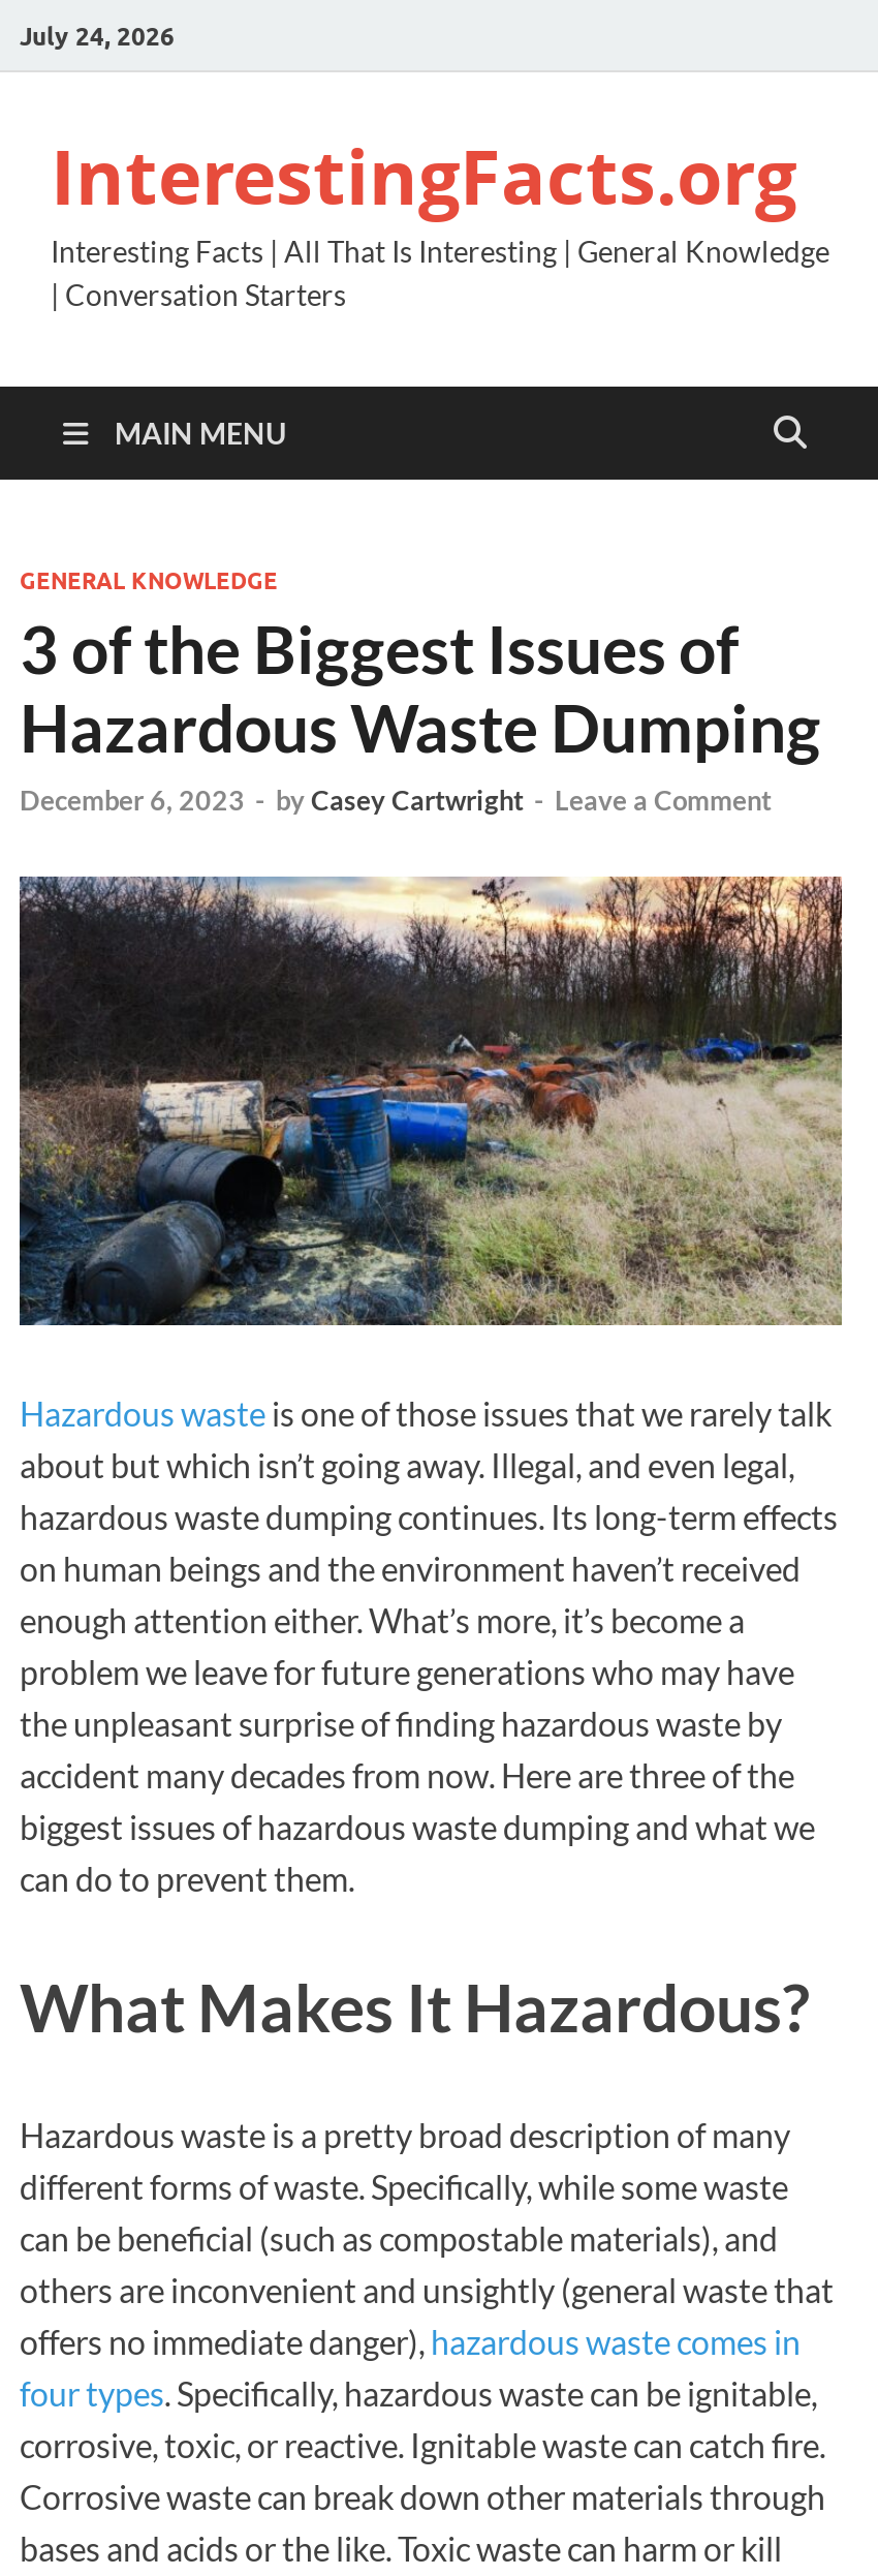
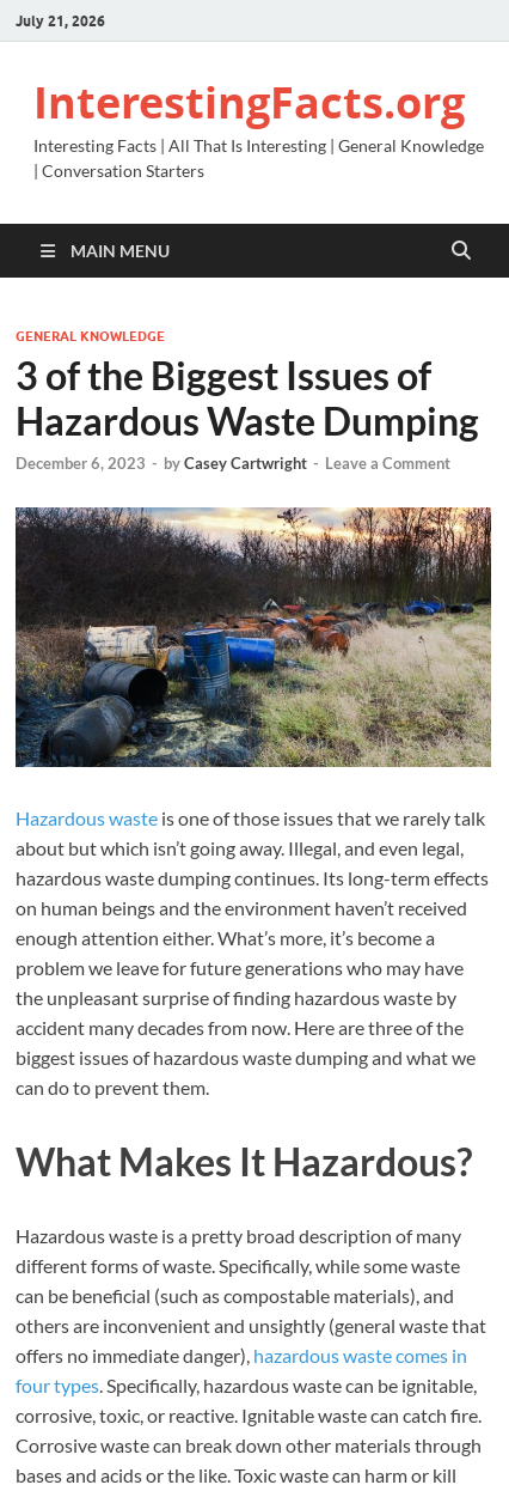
[20,20,175,51] July 24, 2026 -> [16,11,105,29] July 21, 2026

